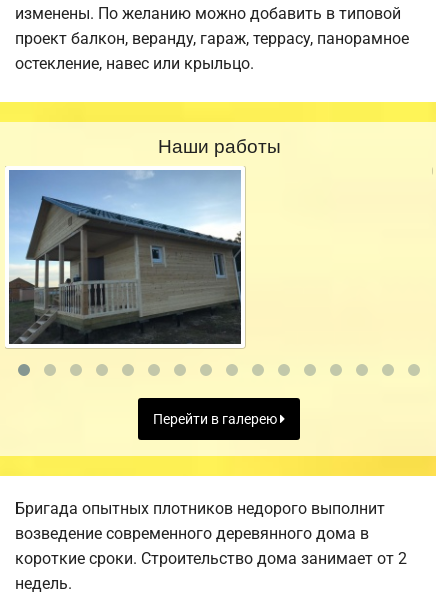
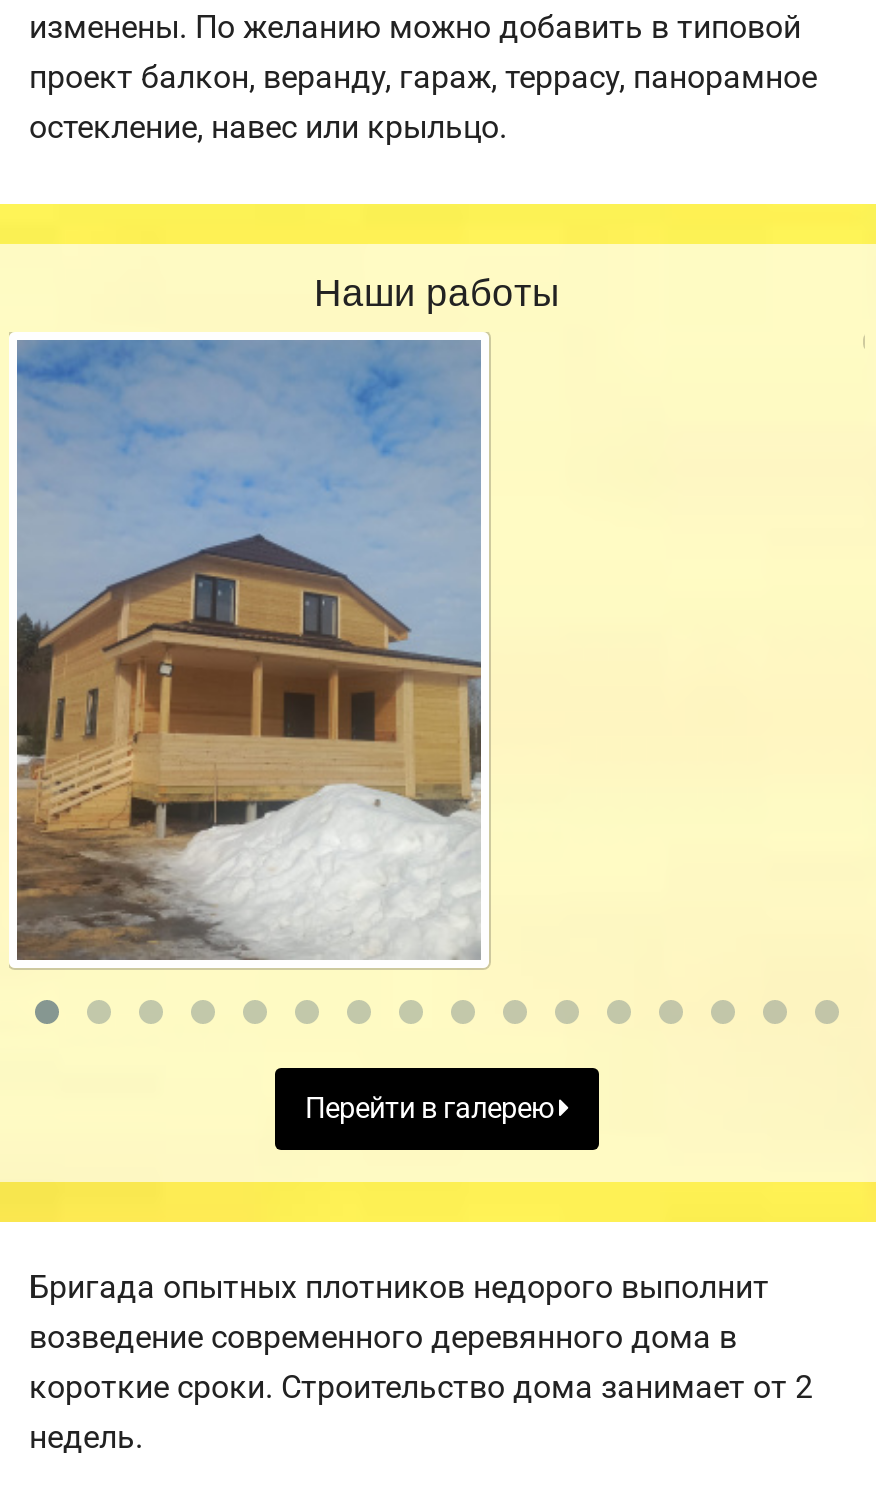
[9,172,241,345] [image] -> [15,342,483,960] [image]

